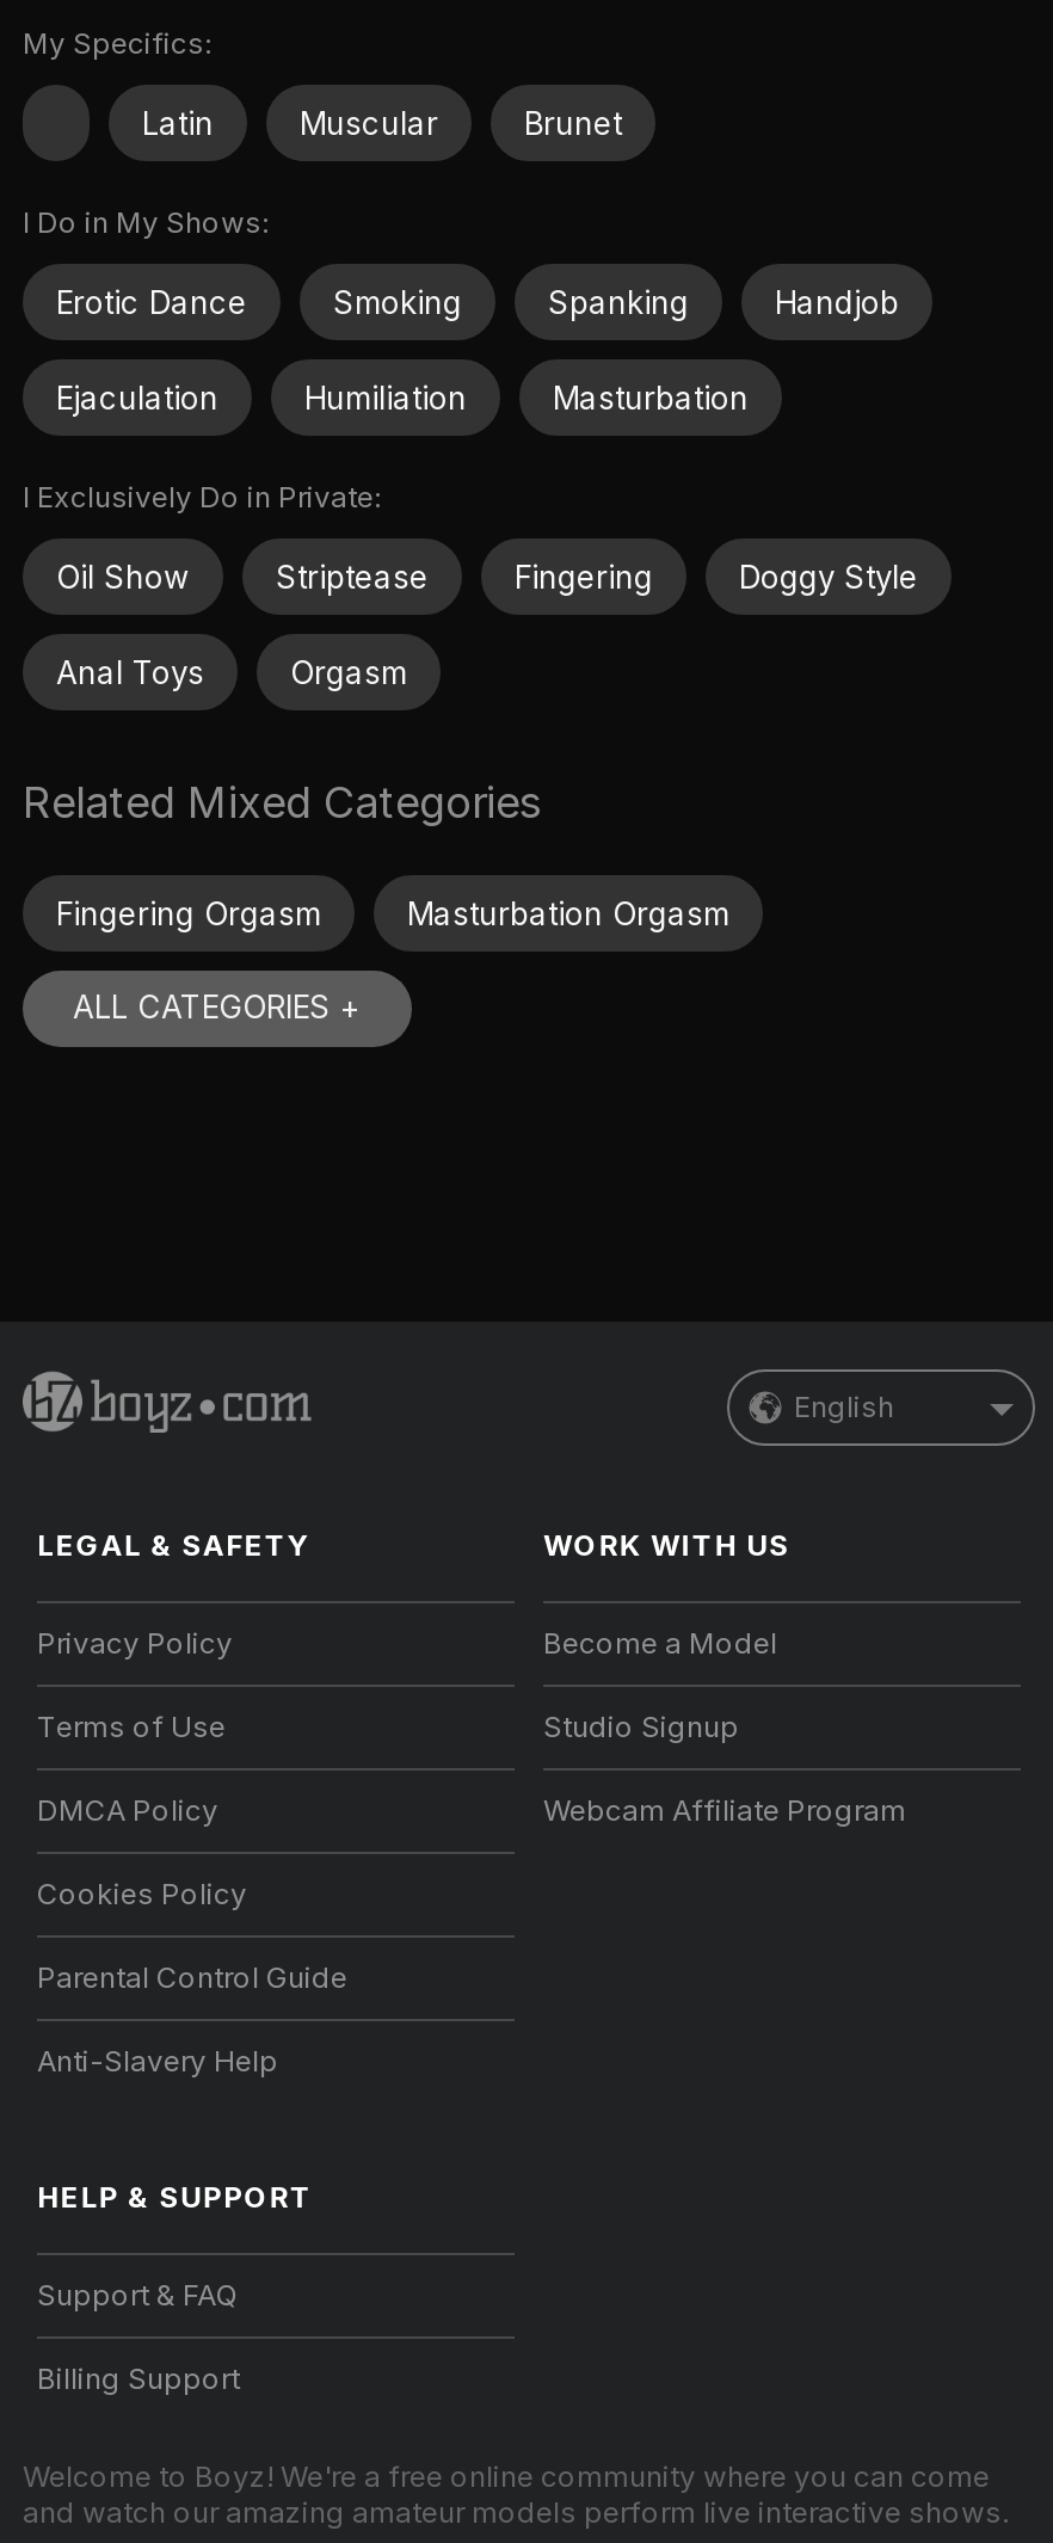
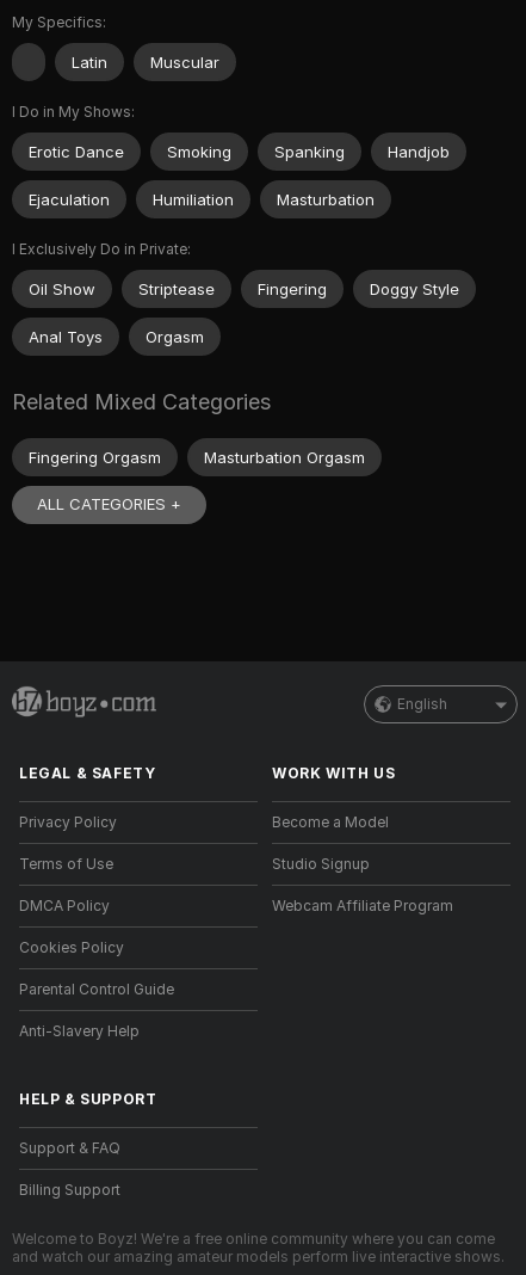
[524,103,622,141] Brunet -> none

